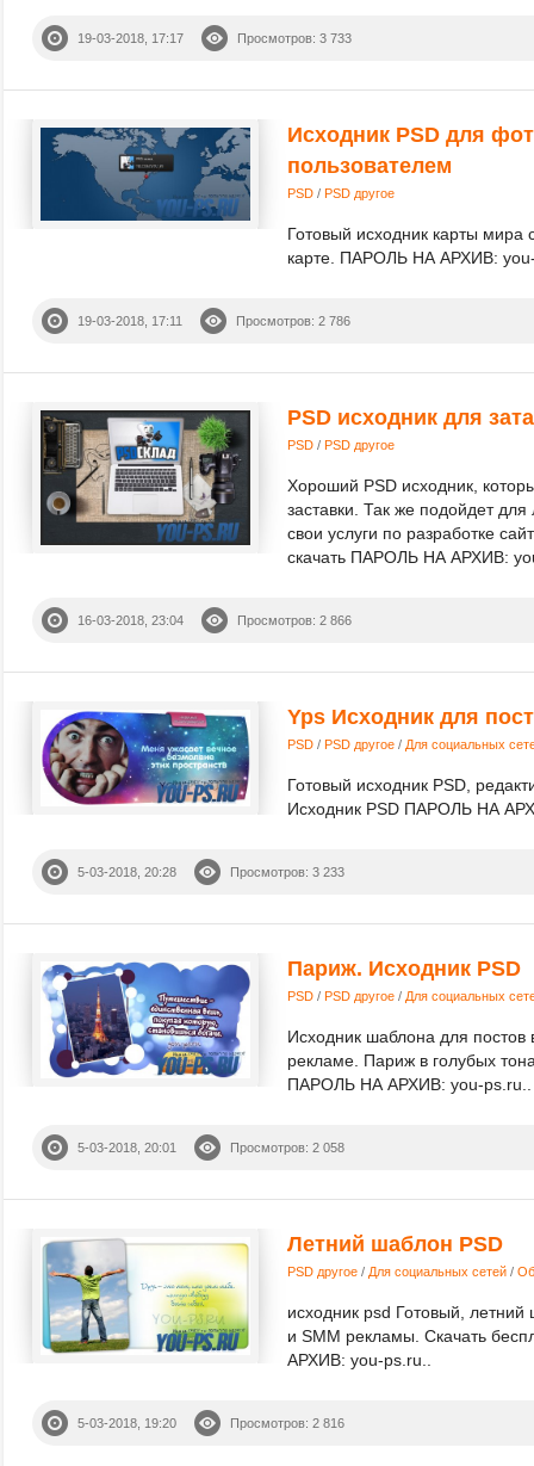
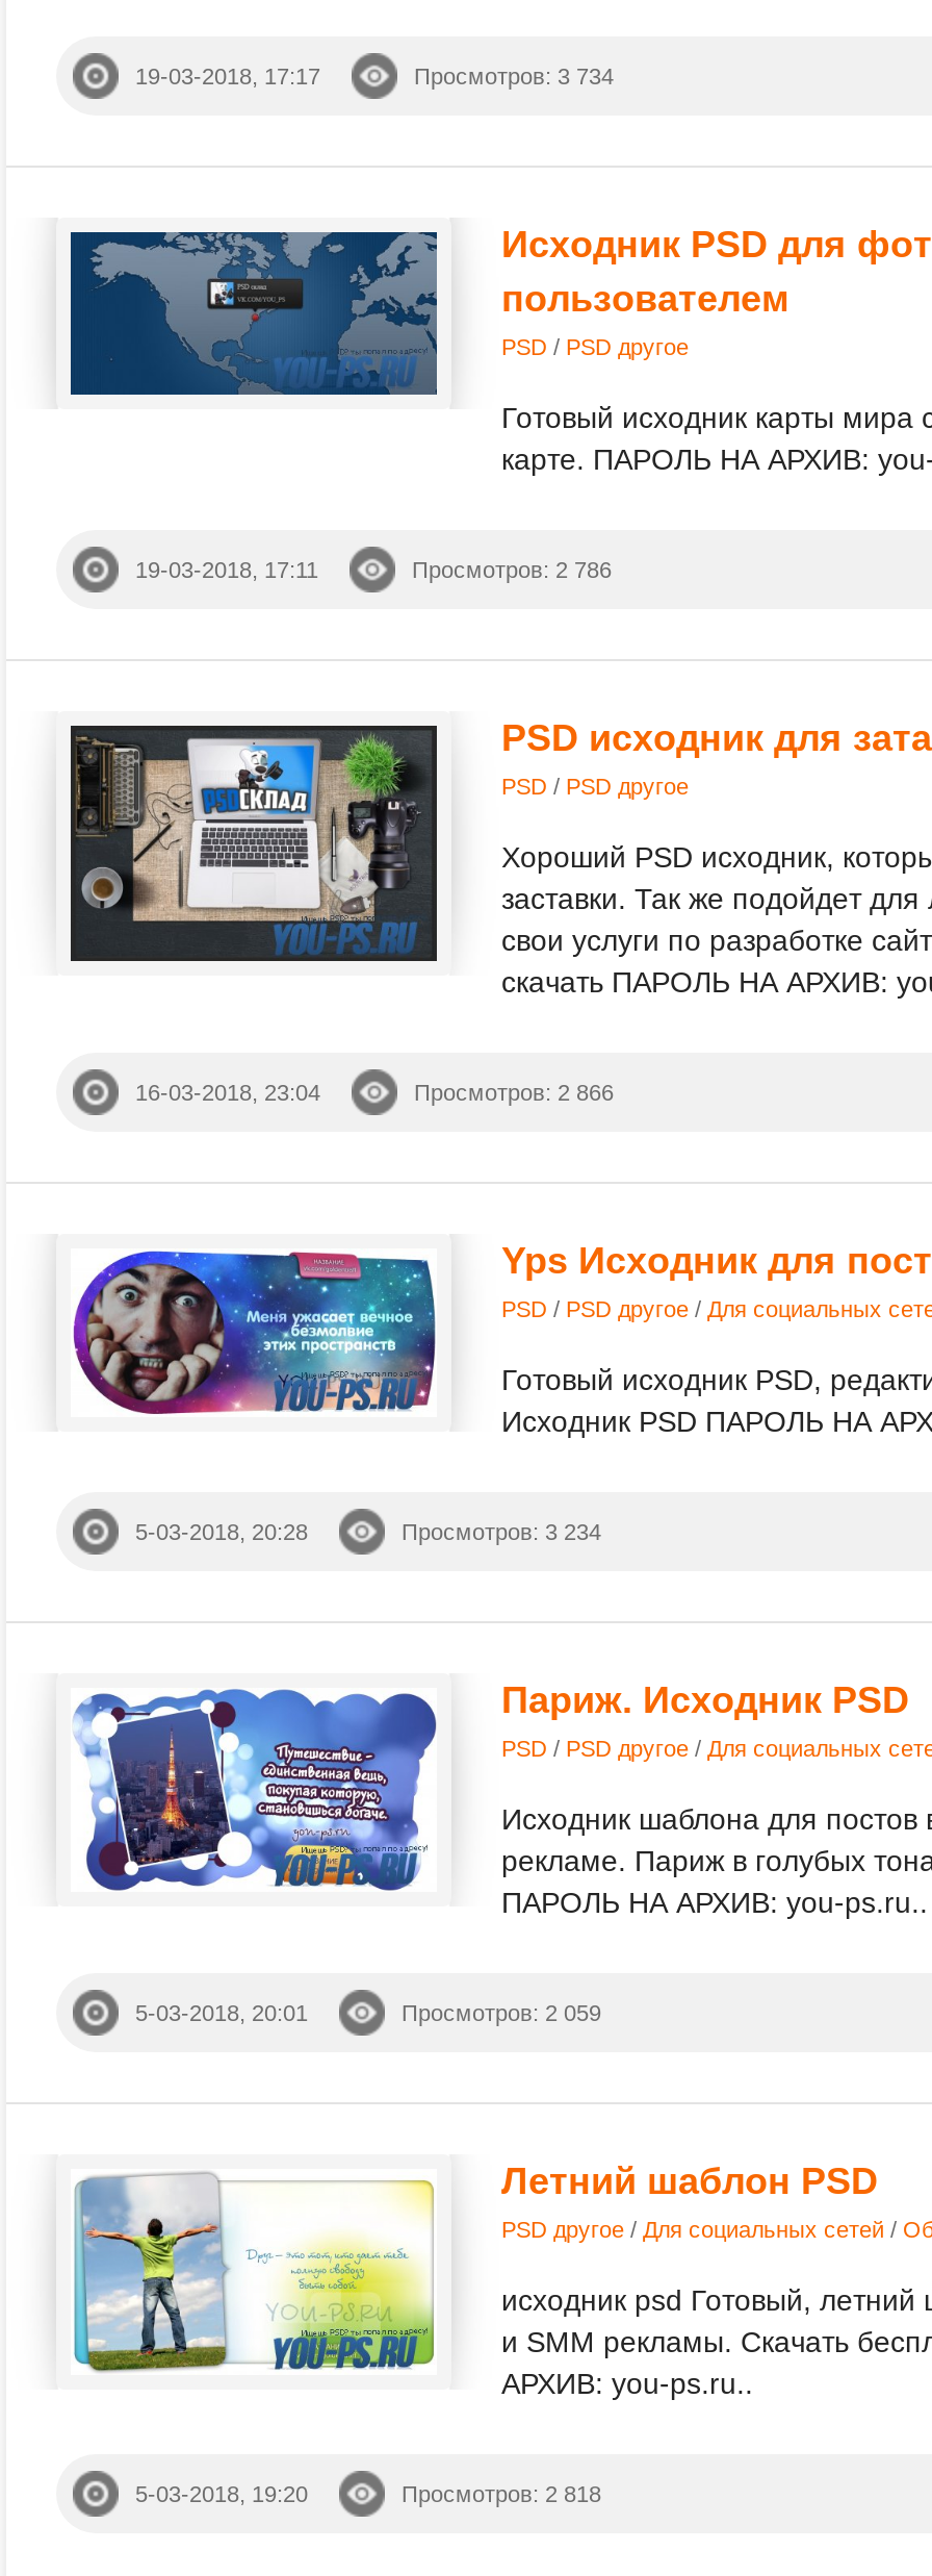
[237,31,352,45] Просмотров: 3 733 -> [414,63,614,88] Просмотров: 3 734
[230,865,344,879] Просмотров: 3 233 -> [402,1519,601,1544] Просмотров: 3 234
[230,1140,344,1154] Просмотров: 2 058 -> [402,2000,601,2025] Просмотров: 2 059
[230,1416,344,1430] Просмотров: 2 816 -> [402,2481,601,2506] Просмотров: 2 818

